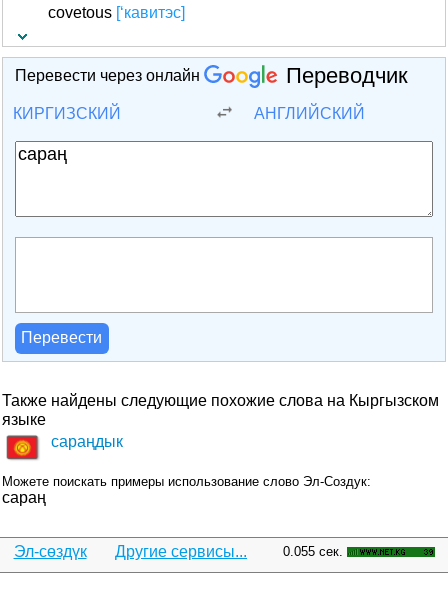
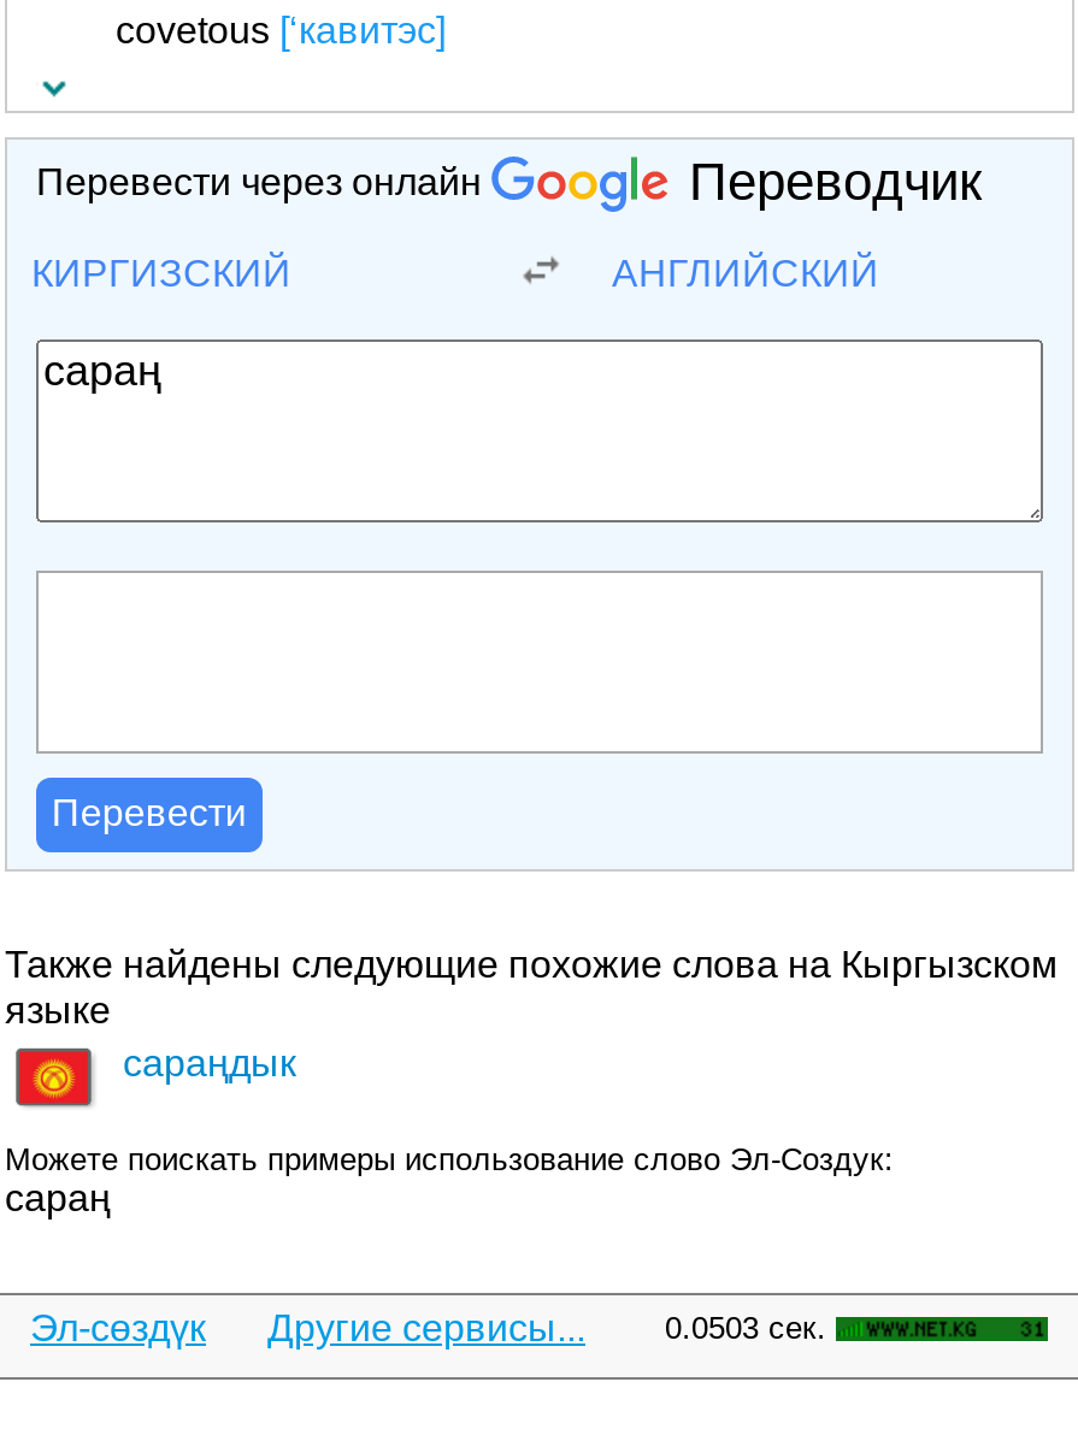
[283,544,343,559] 0.055 сек. -> [665,1309,826,1345] 0.0503 сек.

